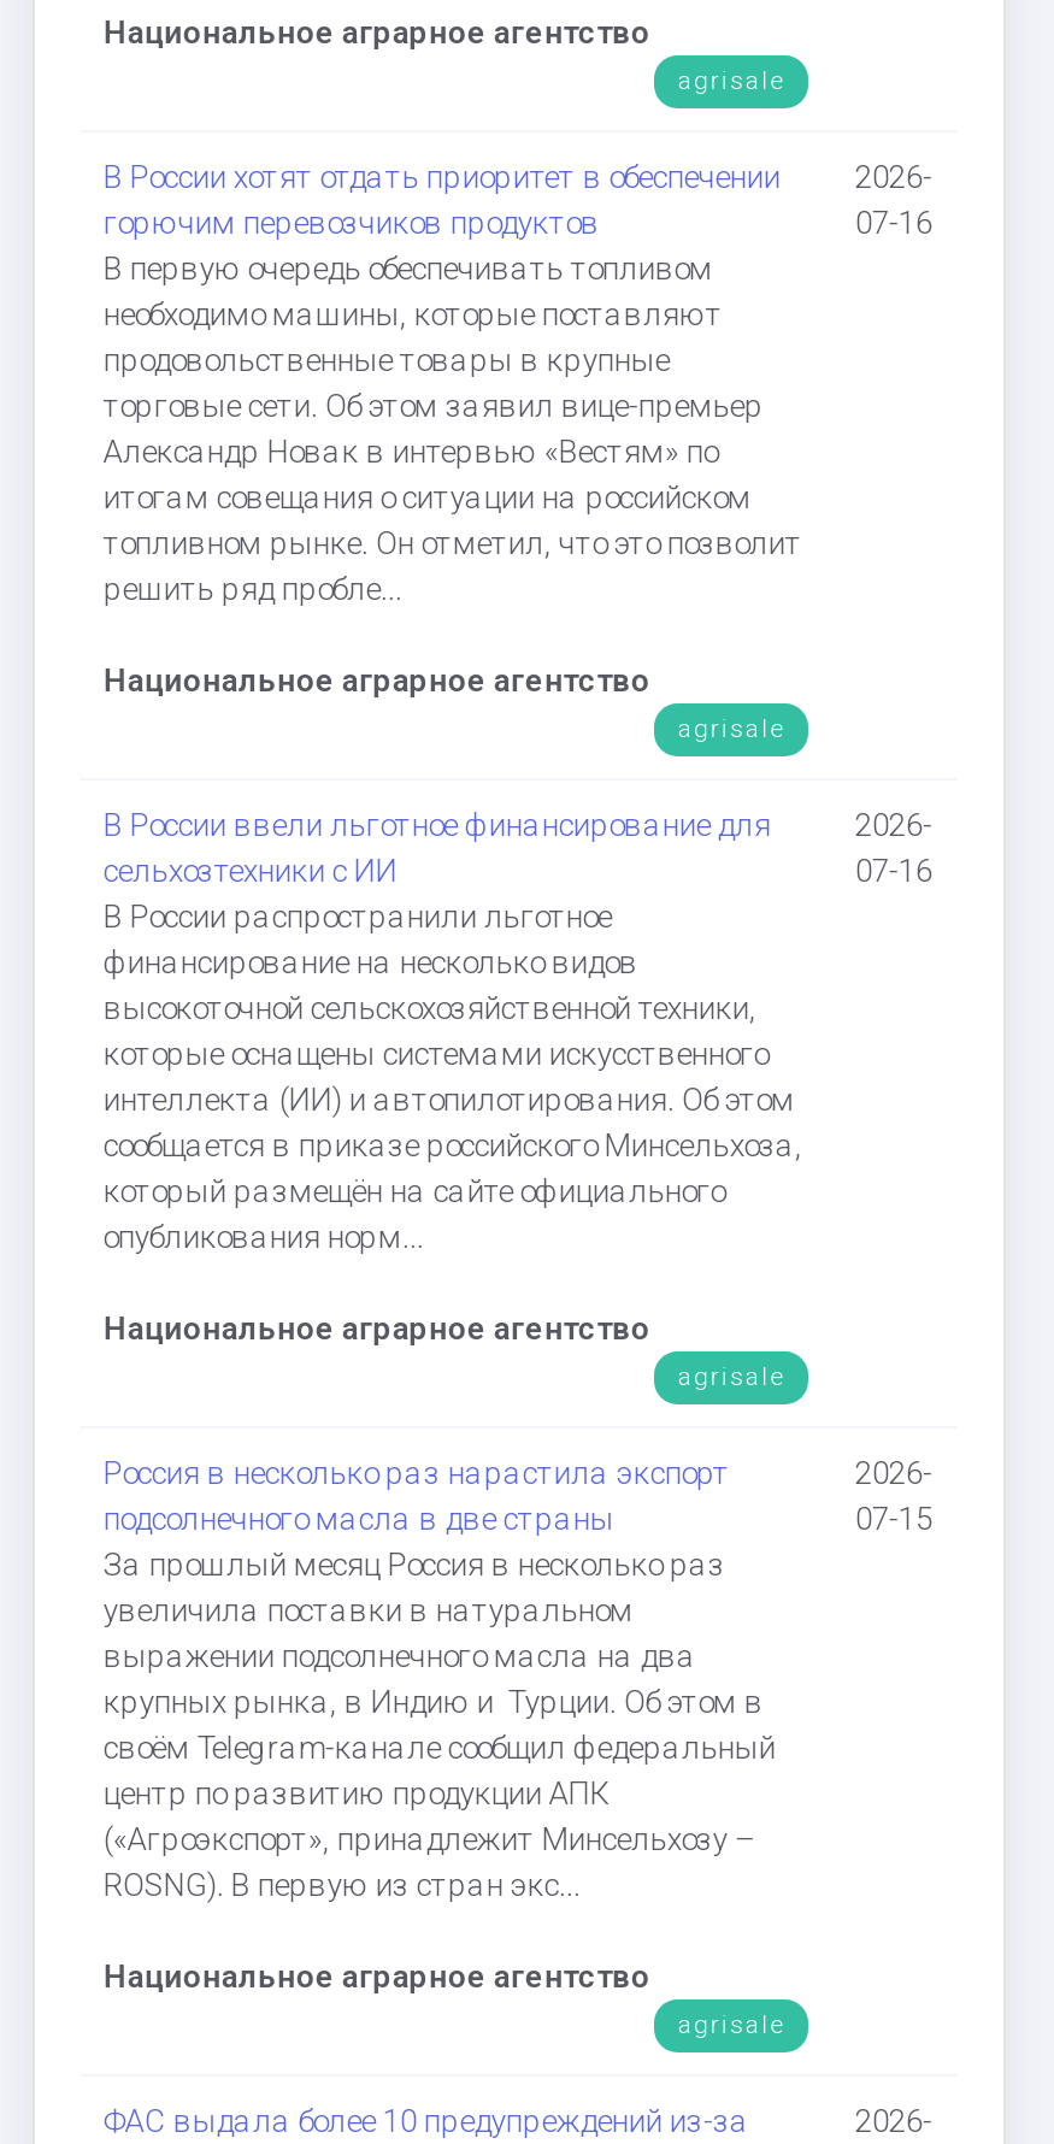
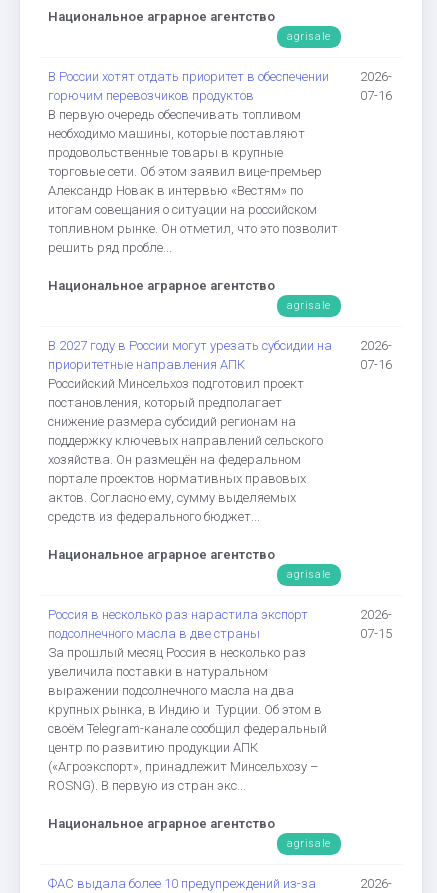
[103,807,802,1255] В России ввели льготное финансирование для | сельхозтехники с ИИ | В России распространили льготное | финансирование на несколько видов | высокоточной сельскохозяйственной техники, | которые оснащены системами искусственного | интеллекта (ИИ) и автопилотирования. Об этом | сообщается в приказе российского Минсельхоза, | который размещён на сайте официального | опубликования норм... -> [48,338,332,524] В 2027 году в России могут урезать субсидии на | приоритетные направления АПК | Российский Минсельхоз подготовил проект | постановления, который предполагает | снижение размера субсидий регионам на | поддержку ключевых направлений сельского | хозяйства. Он размещён на федеральном | портале проектов нормативных правовых | актов. Согласно ему, сумму выделяемых | средств из федерального бюджет...

